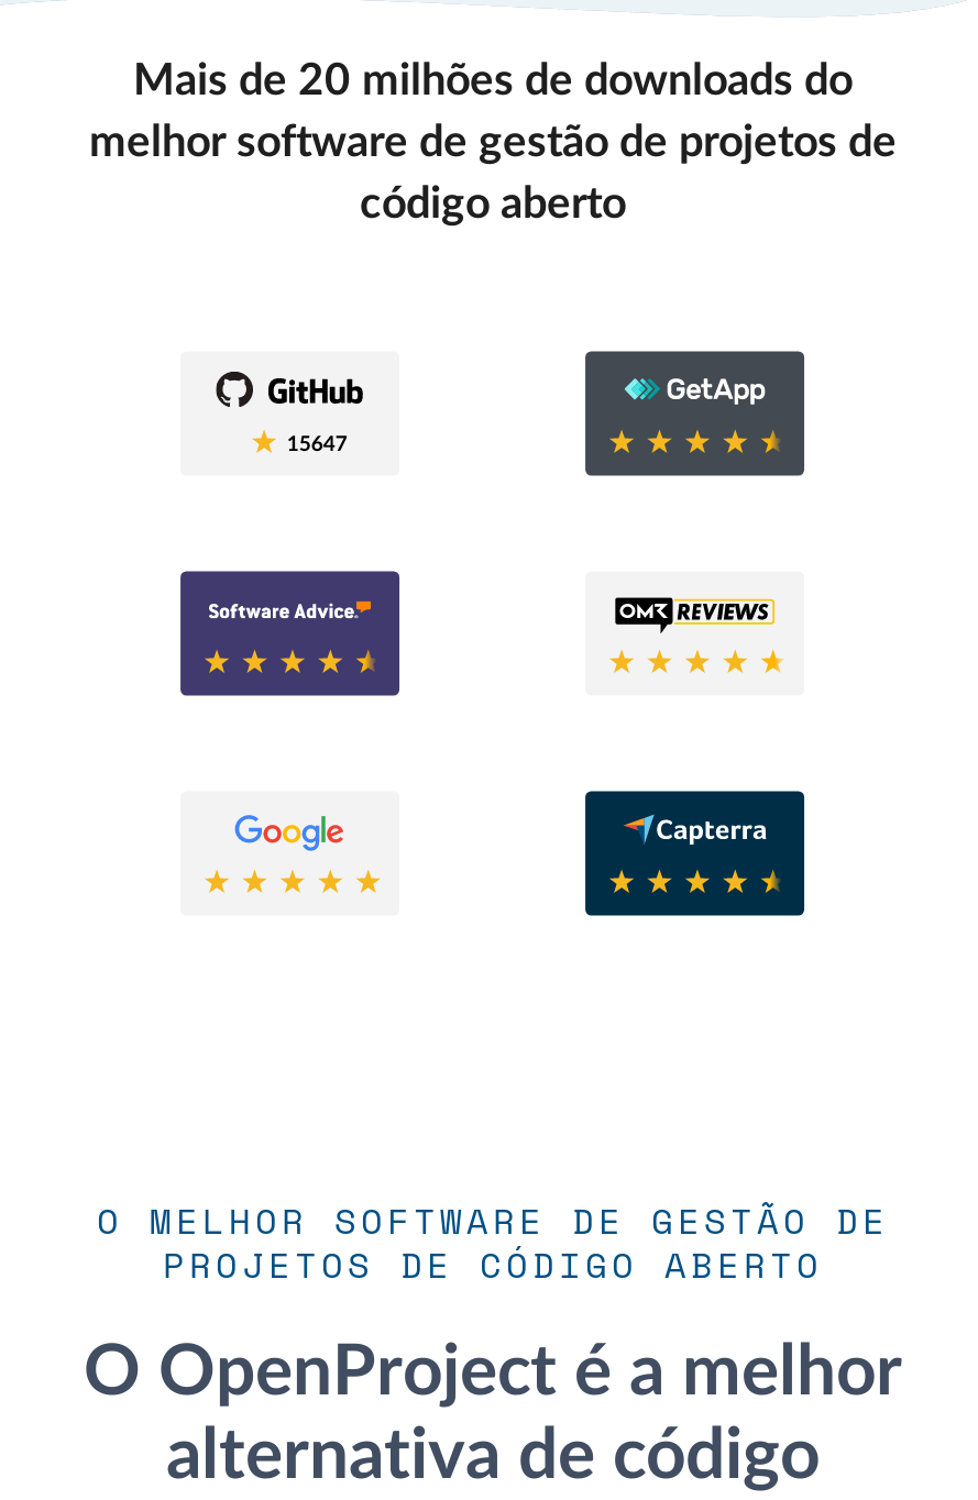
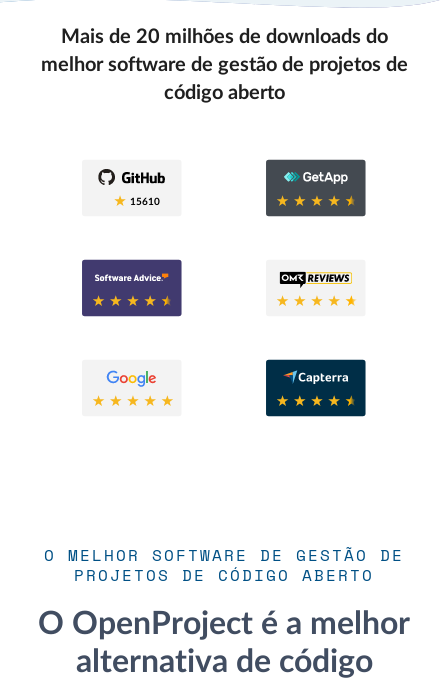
[287,433,347,455] 15647 -> [130,197,160,207] 15610

